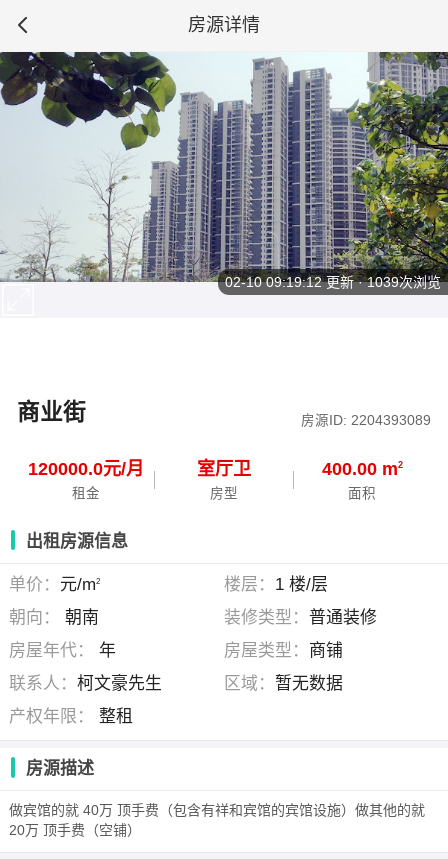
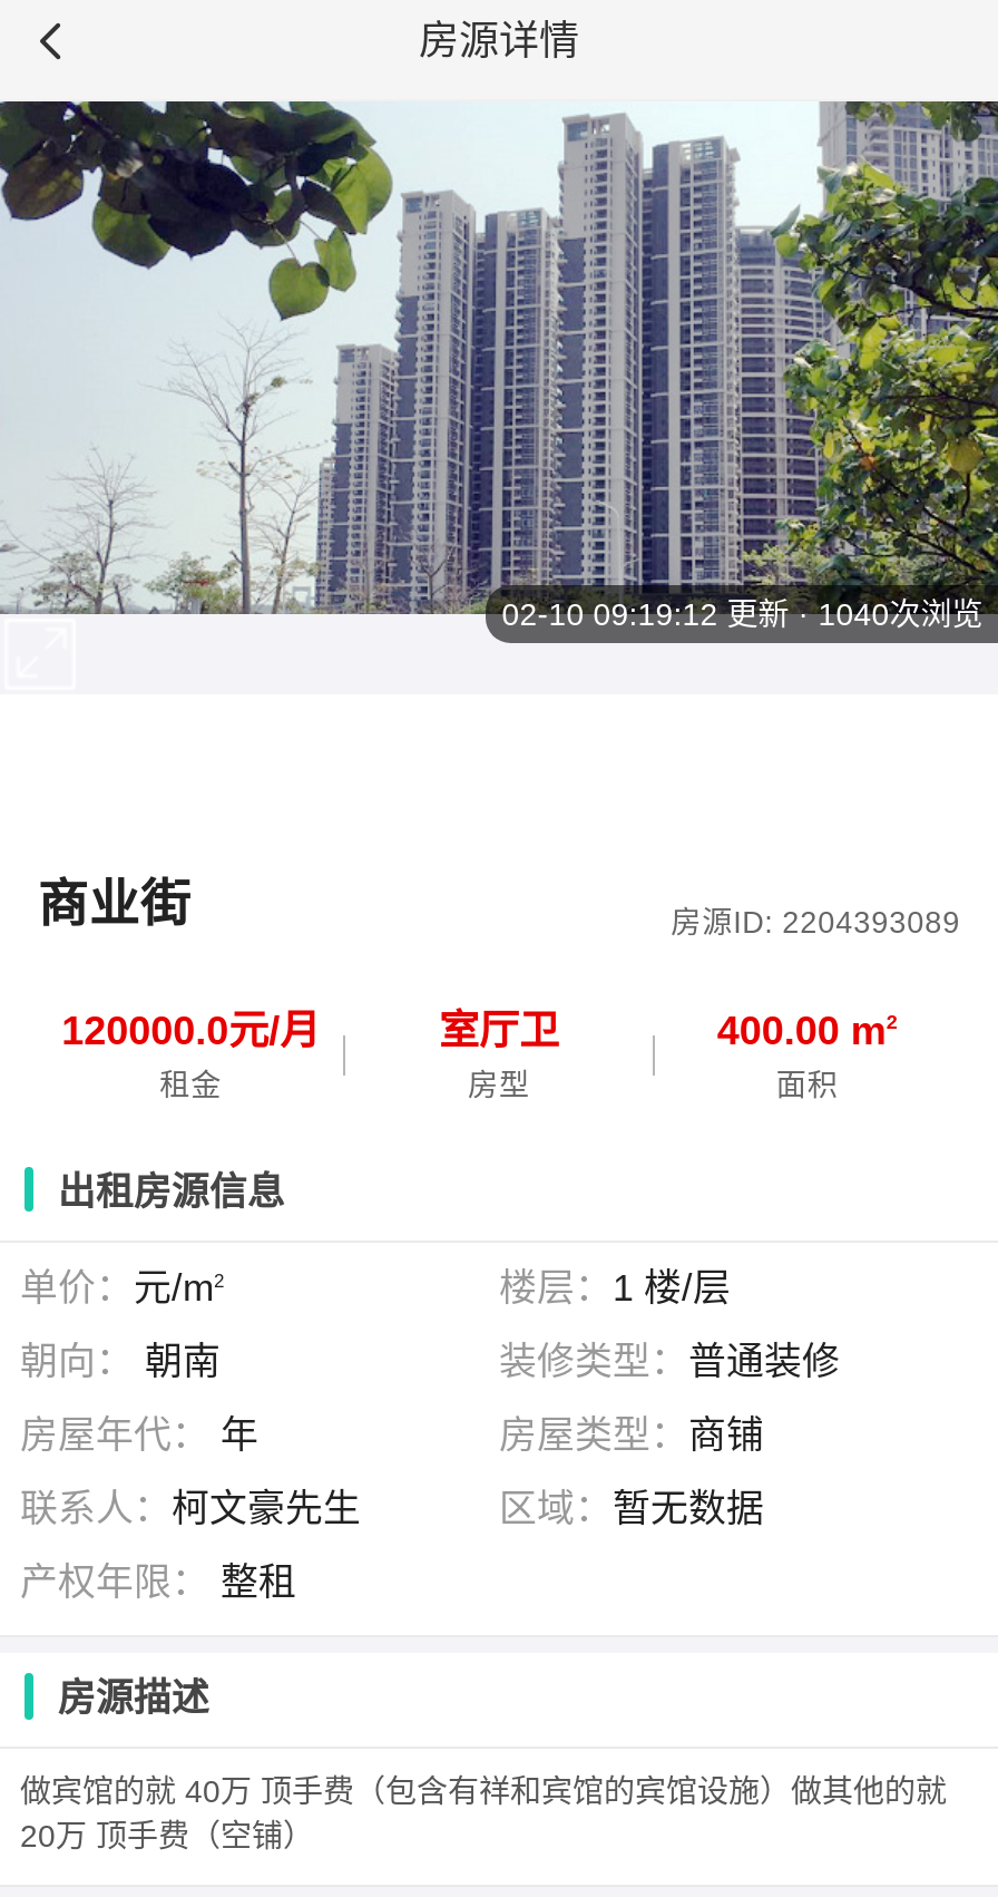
[225,274,441,290] 02-10 09:19:12更新 · 1039次浏览 -> [502,597,983,632] 02-10 09:19:12更新 · 1040次浏览

